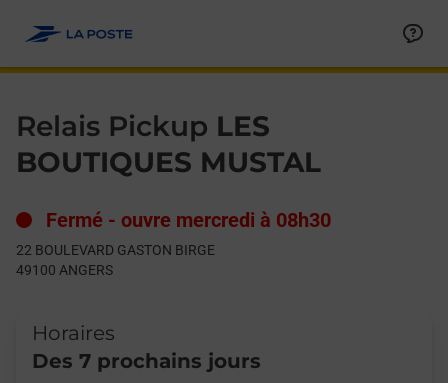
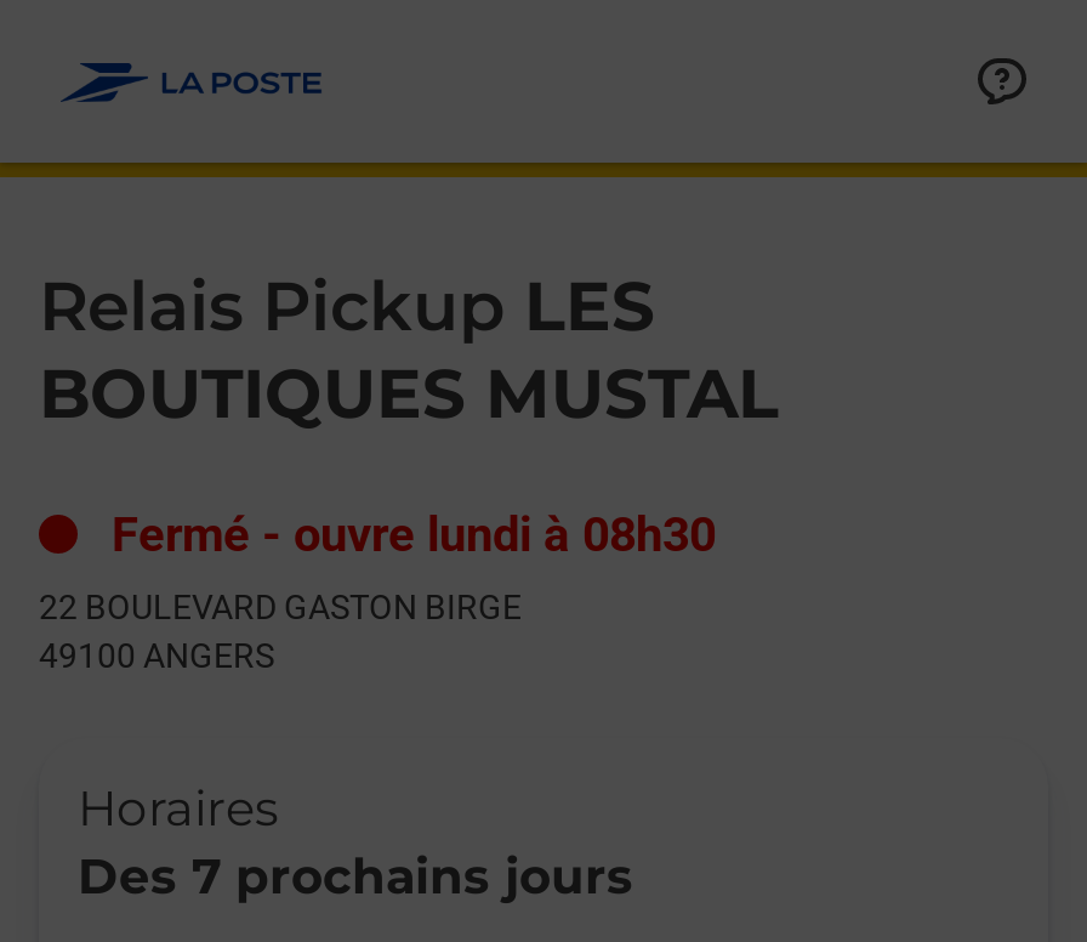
[46,208,331,232] Fermé - ouvre mercredi à 08h30 -> [112,505,716,563] Fermé - ouvre lundi à 08h30

